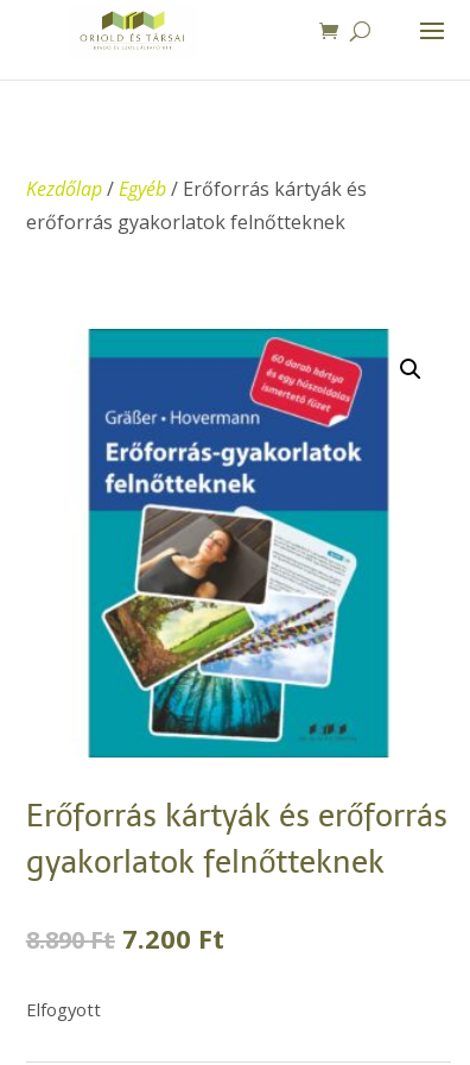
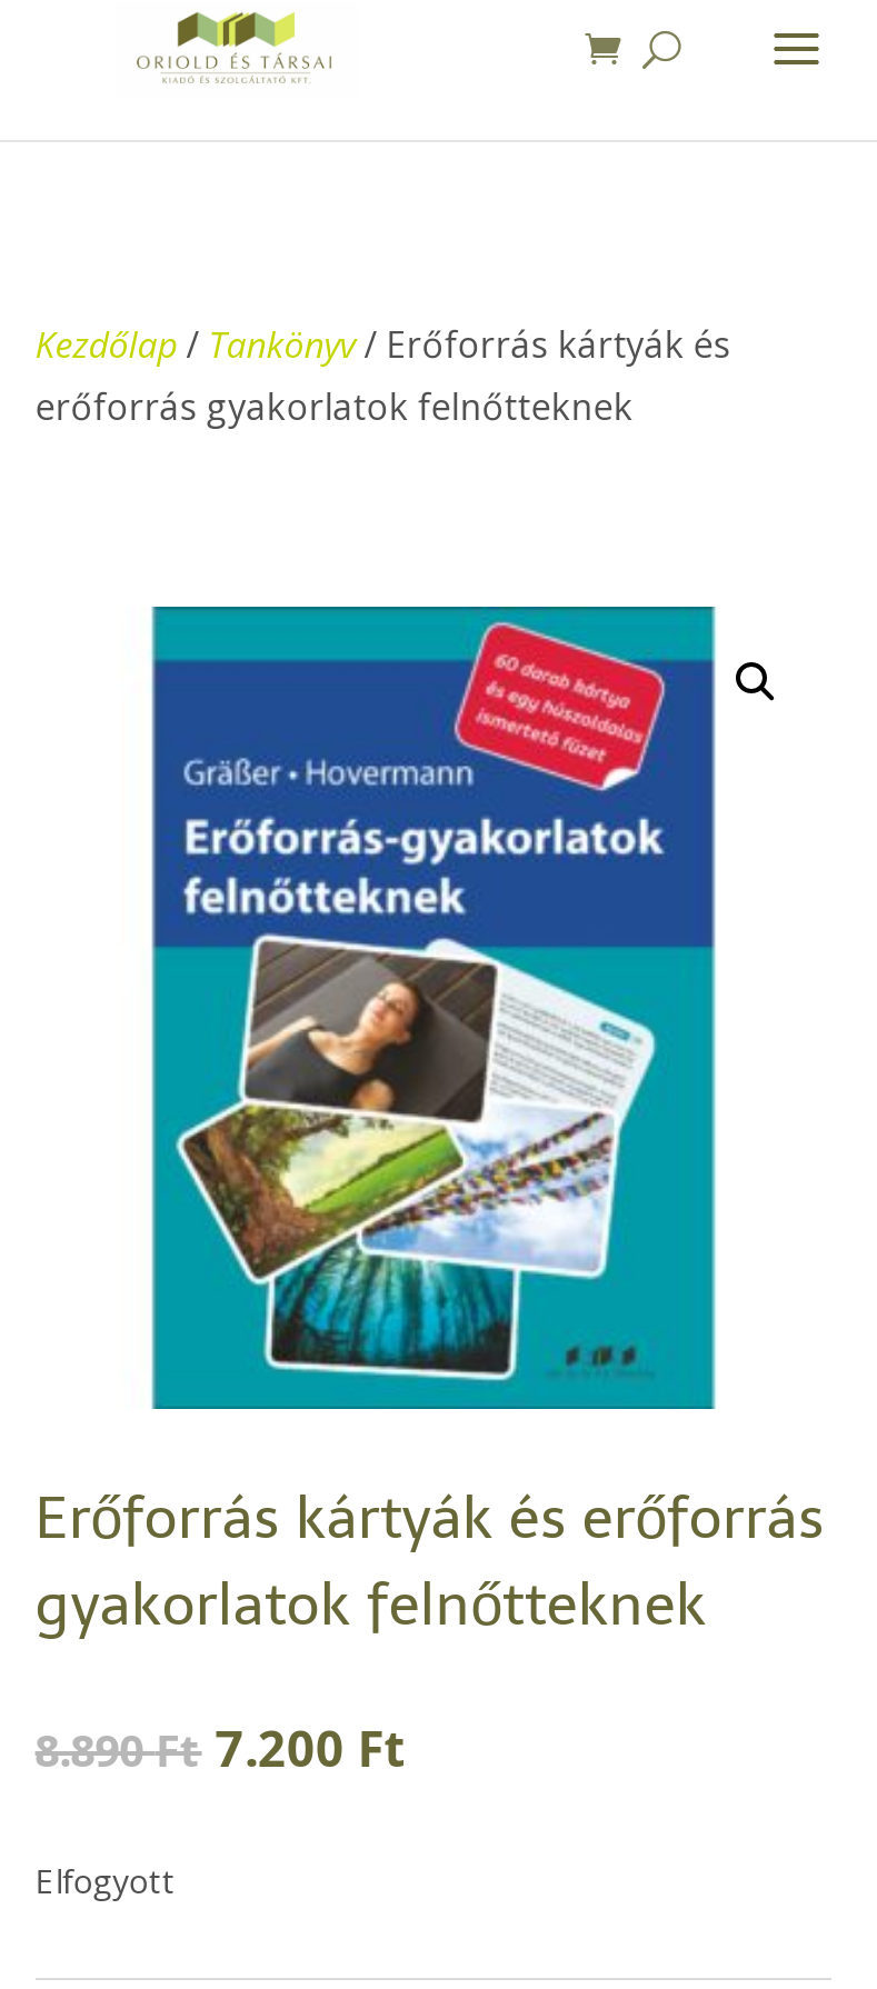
[26,176,367,202] Kezdőlap / Egyéb/ Erőforrás kártyák és -> [35,320,731,369] Kezdőlap / Tankönyv/ Erőforrás kártyák és

